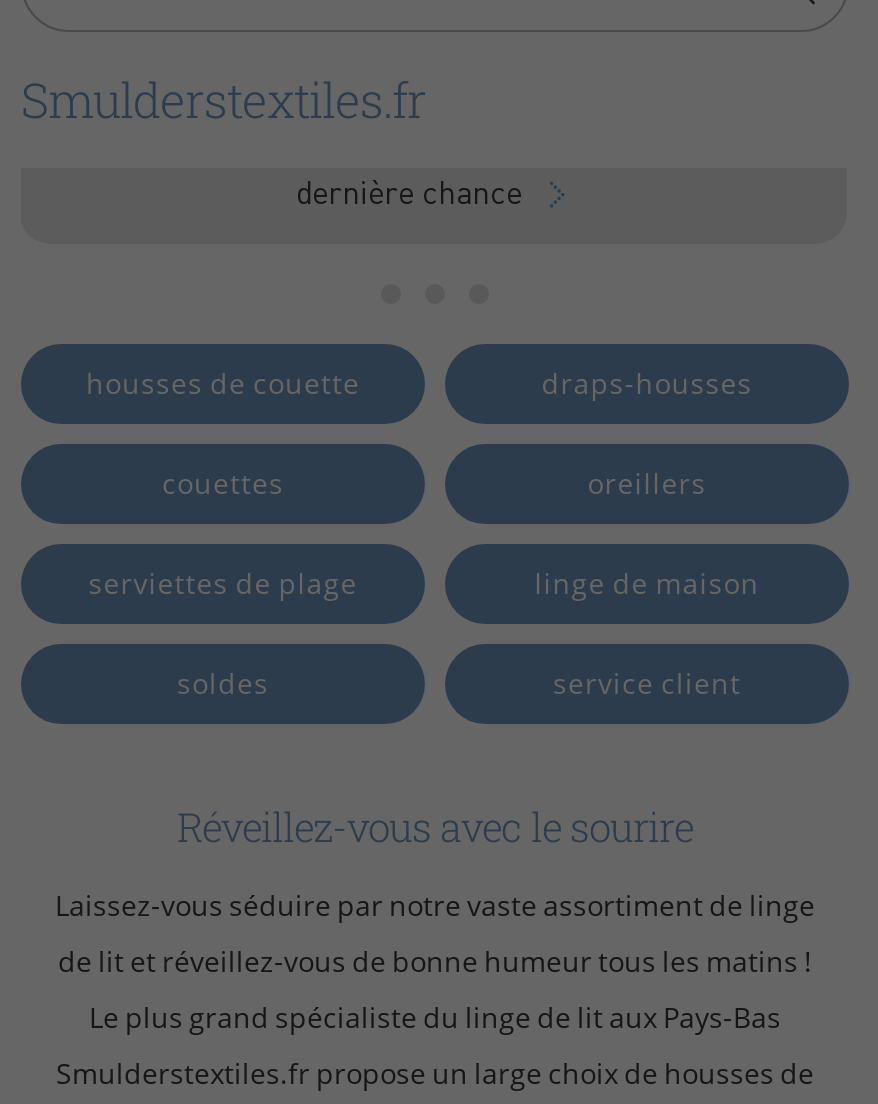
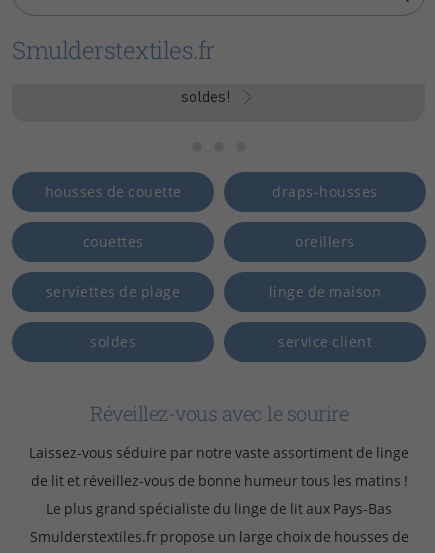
[296,172,522,212] dernière chance -> [181,86,231,106] soldes!

